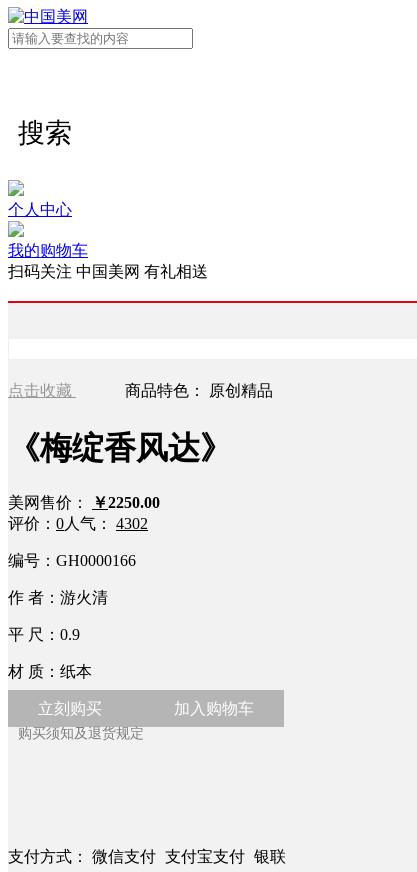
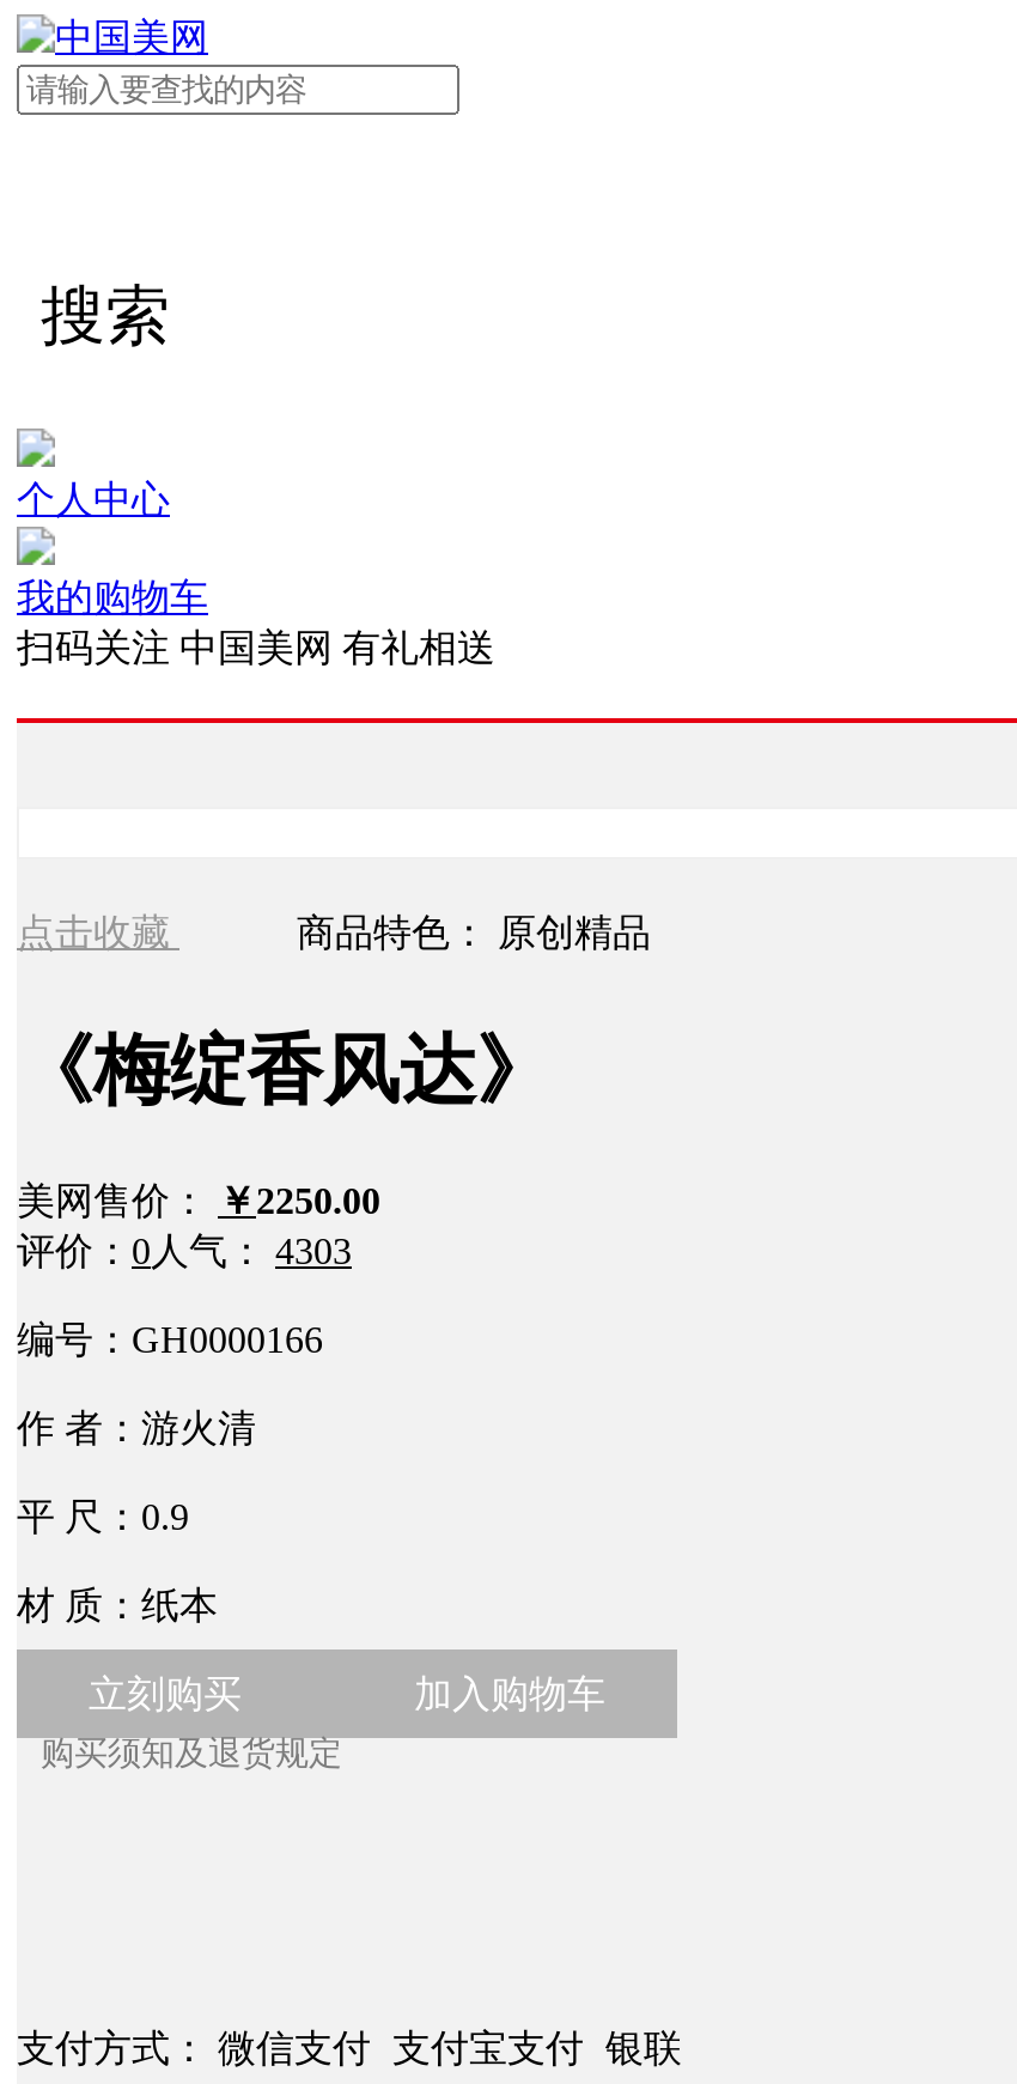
[8,515,148,532] 评价：0人气：4302 -> [17,1230,352,1271] 评价：0人气：4303

